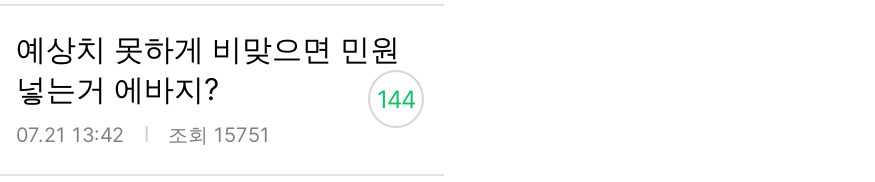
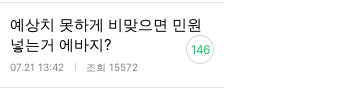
[377,84,415,114] 144 -> [191,42,209,57] 146
[16,122,270,146] 07.21 13:42 조회 15751 -> [10,61,138,73] 07.21 13:42 조회 15572

